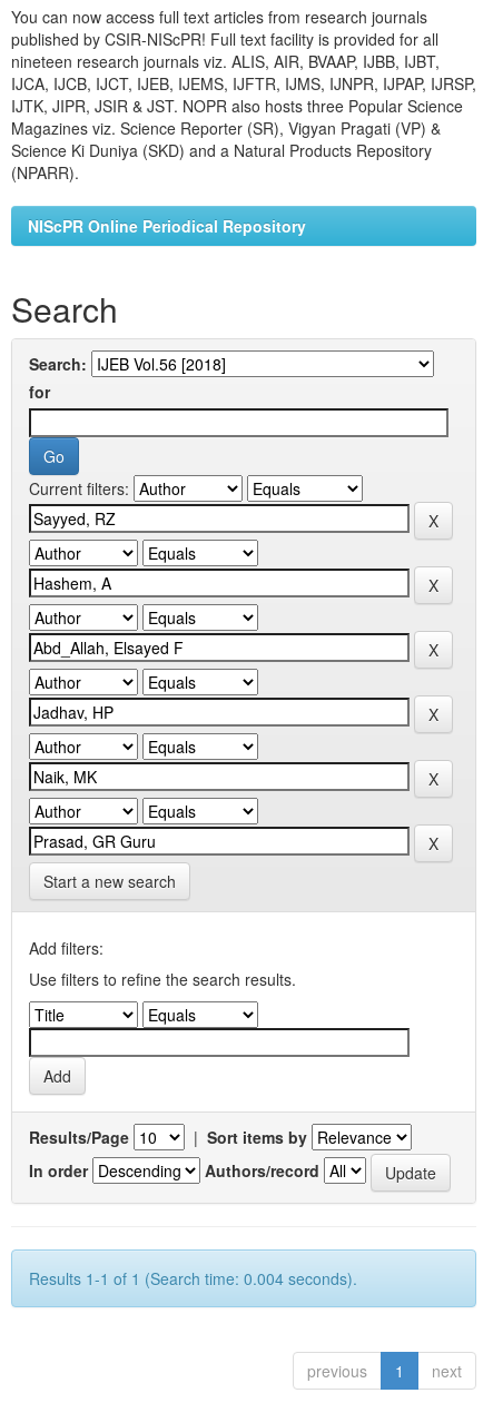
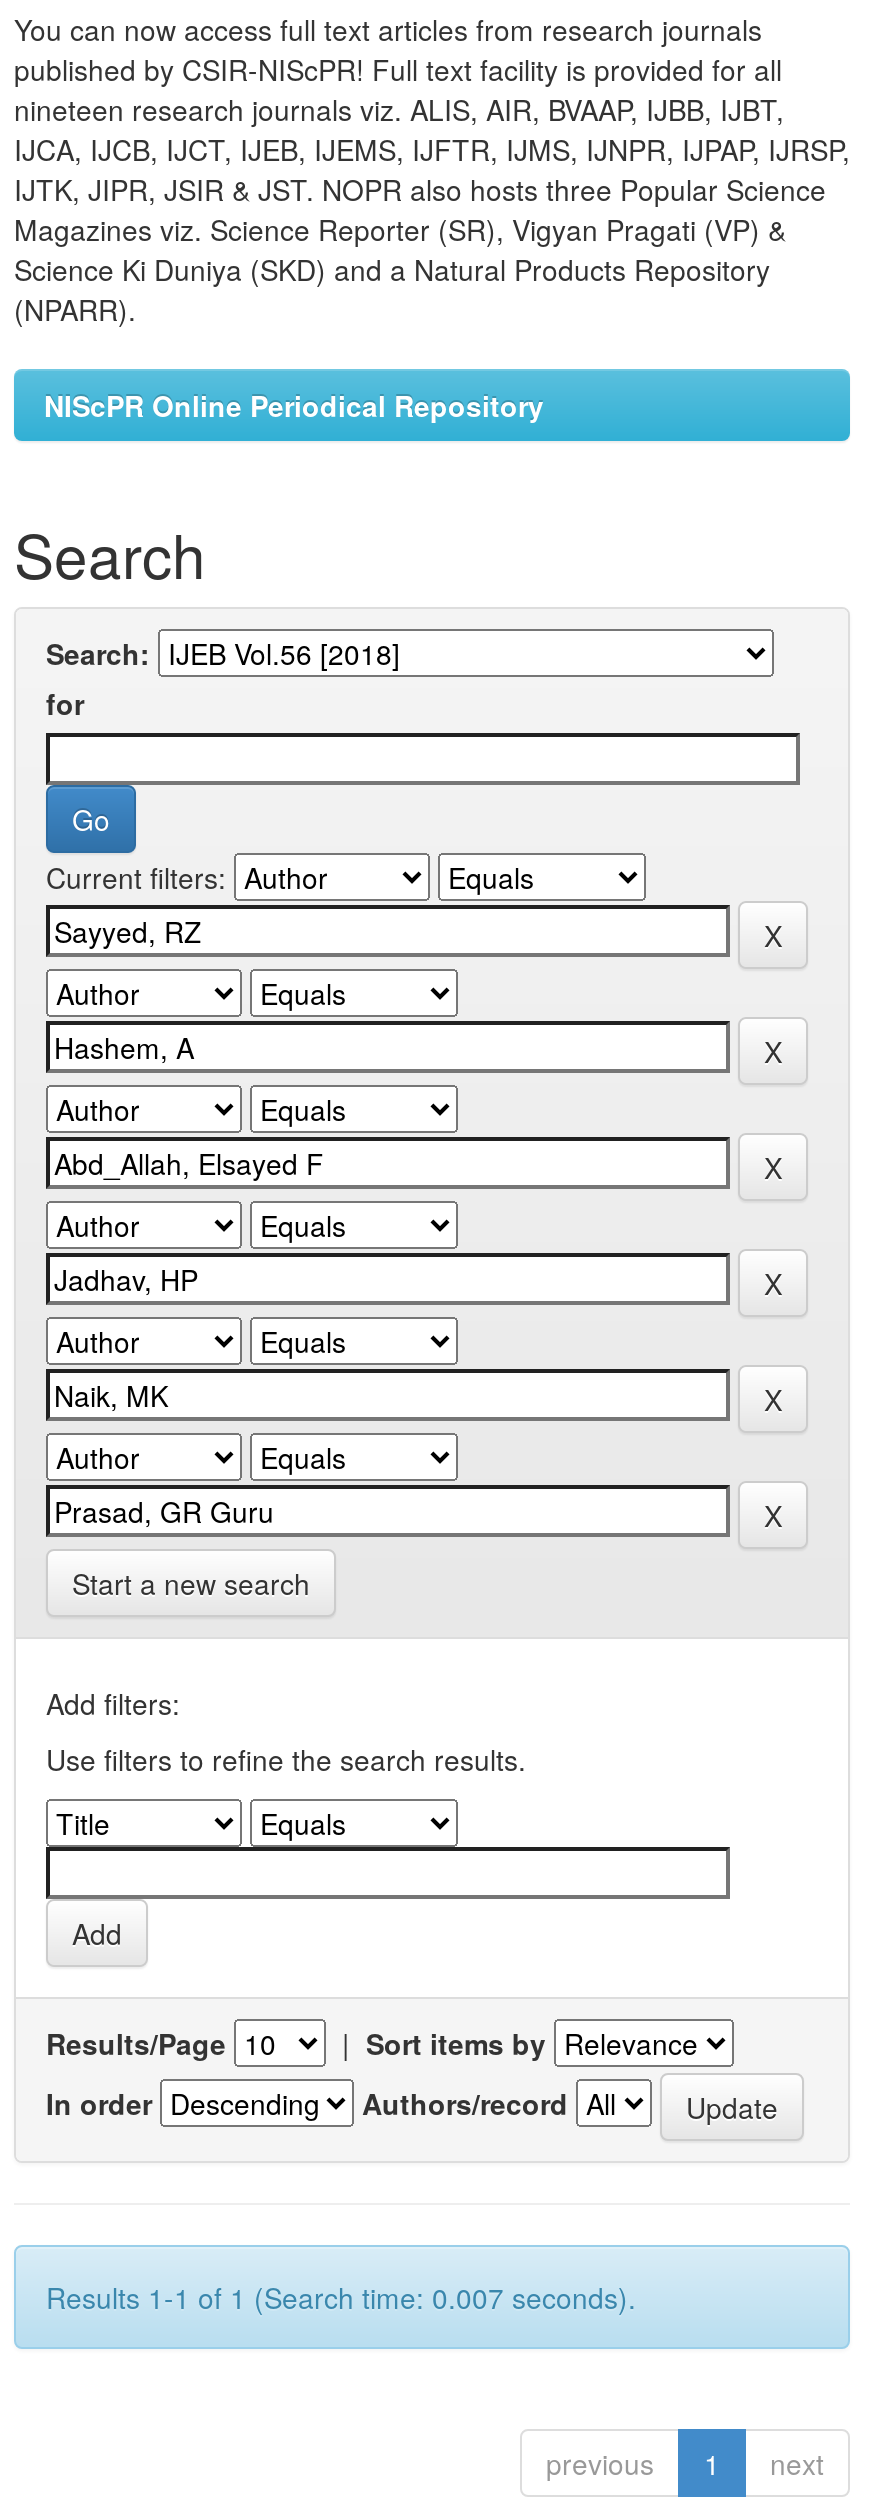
[29,1267,357,1290] Results 1-1 of 1 (Search time: 0.004 seconds). -> [46,2277,636,2317] Results 1-1 of 1 (Search time: 0.007 seconds).

